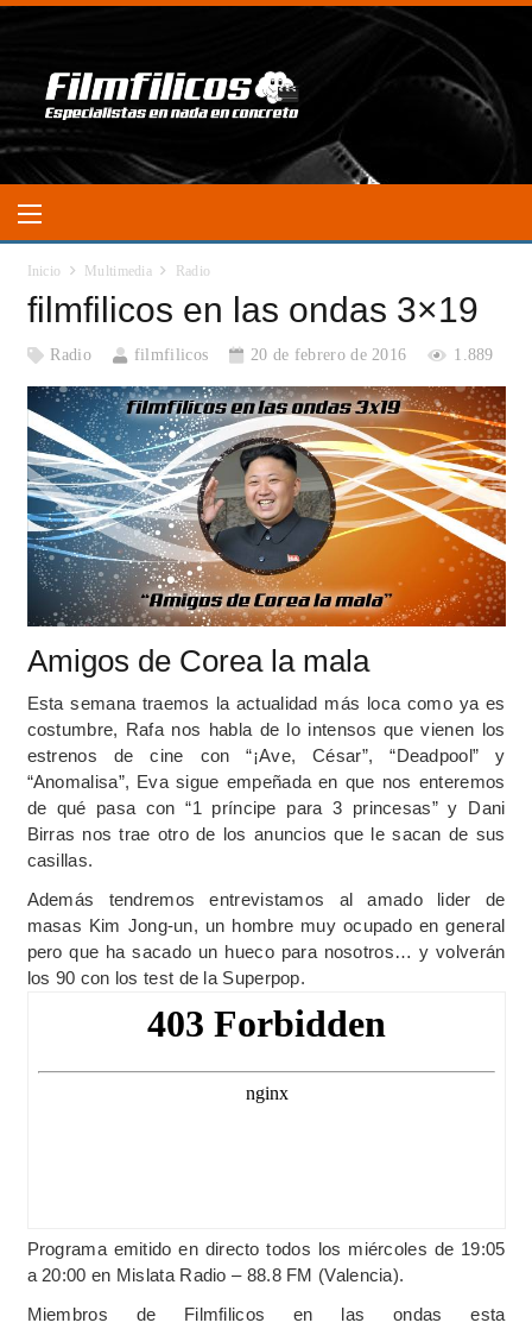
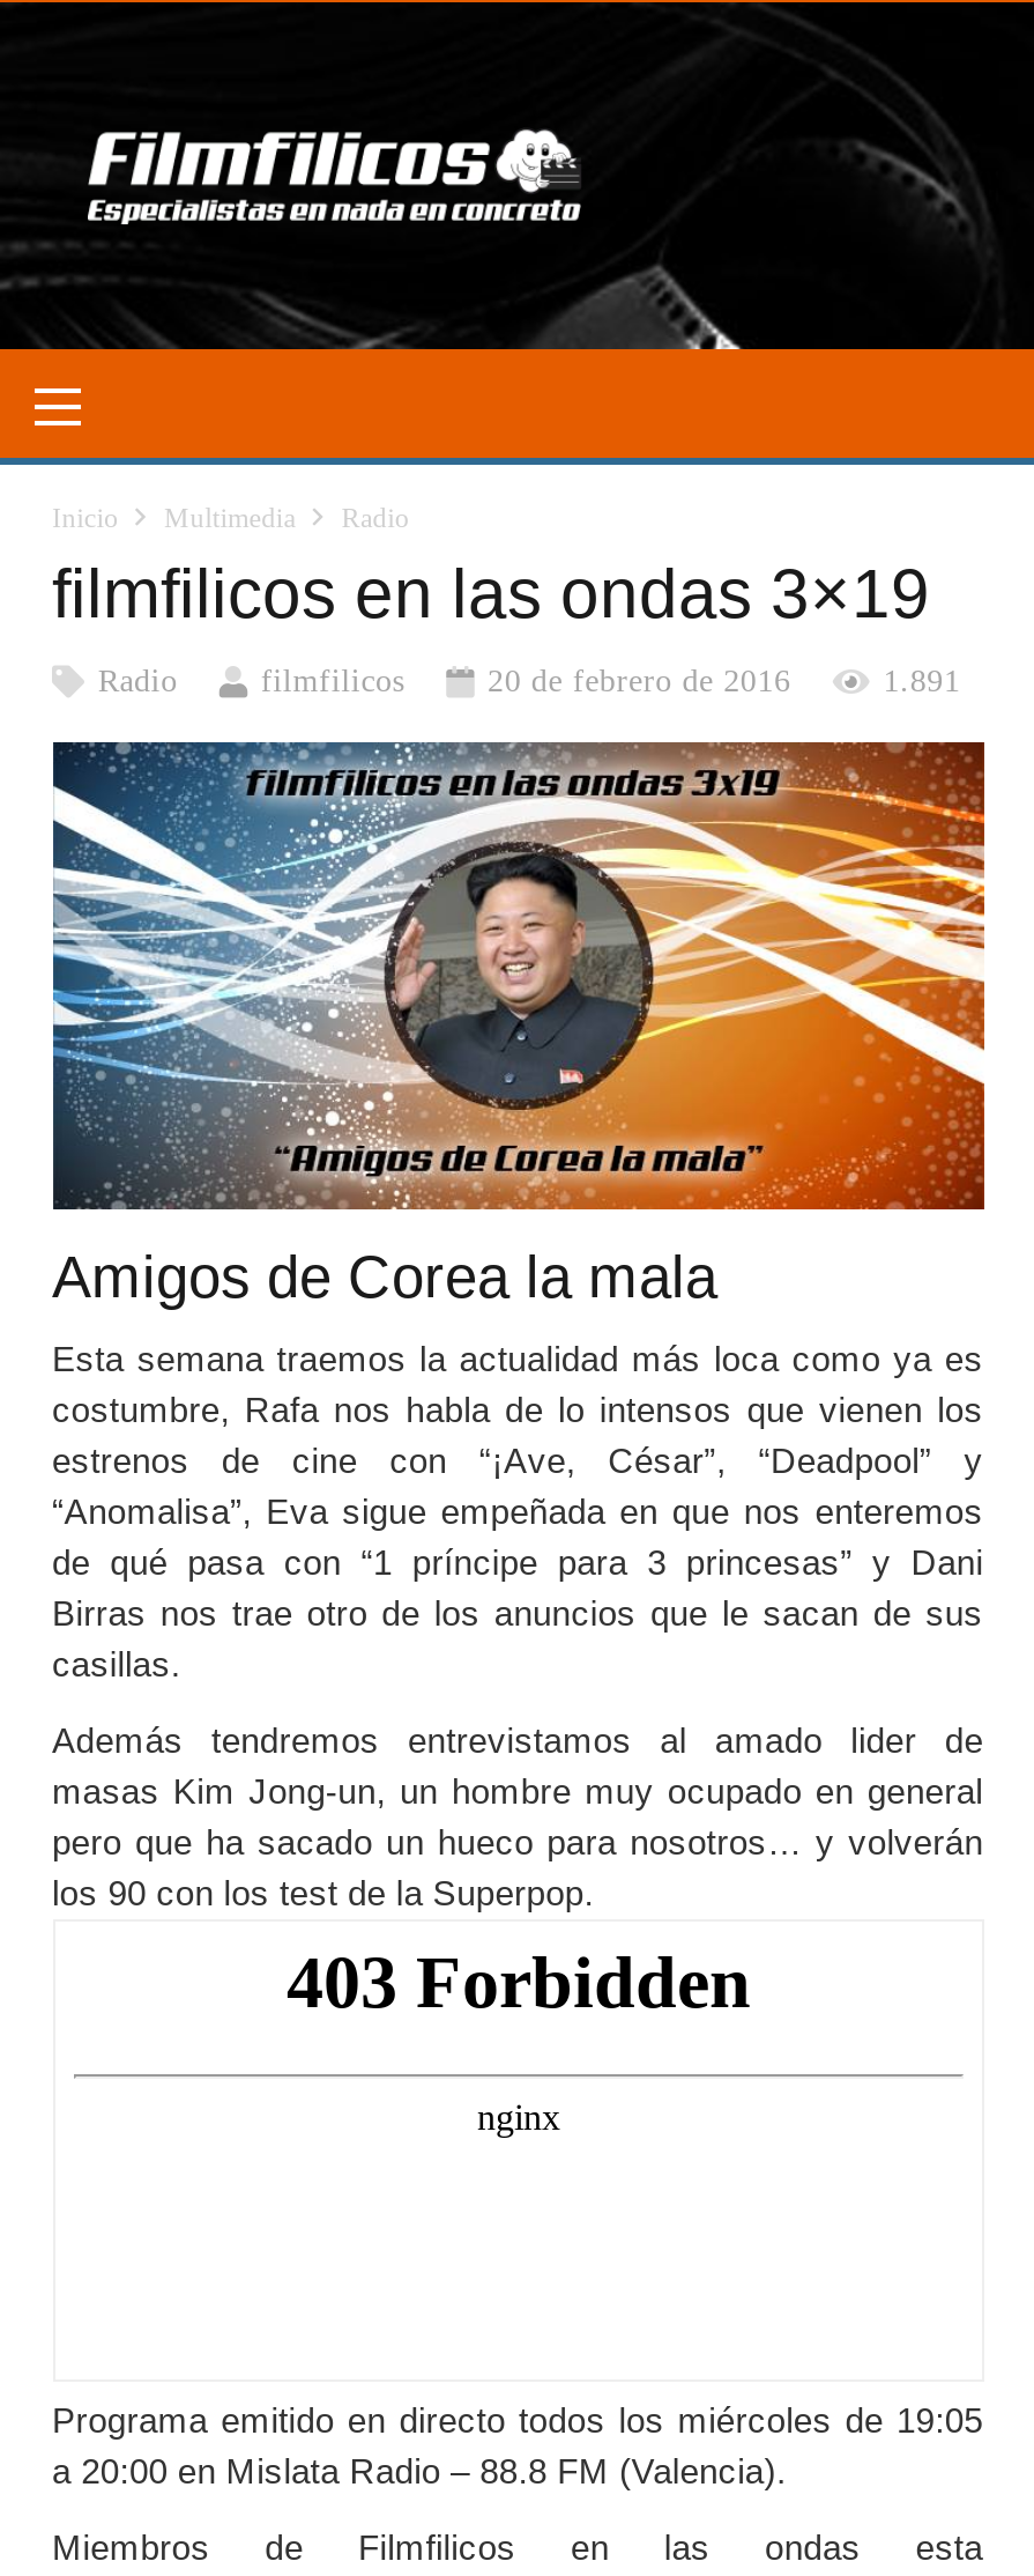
[454,345,494,363] 1.889 -> [883,662,961,697] 1.891

